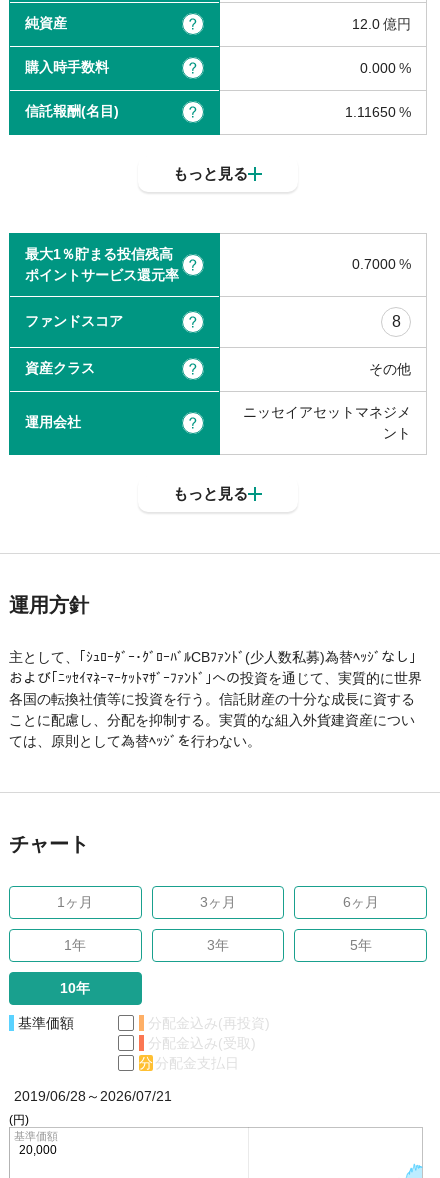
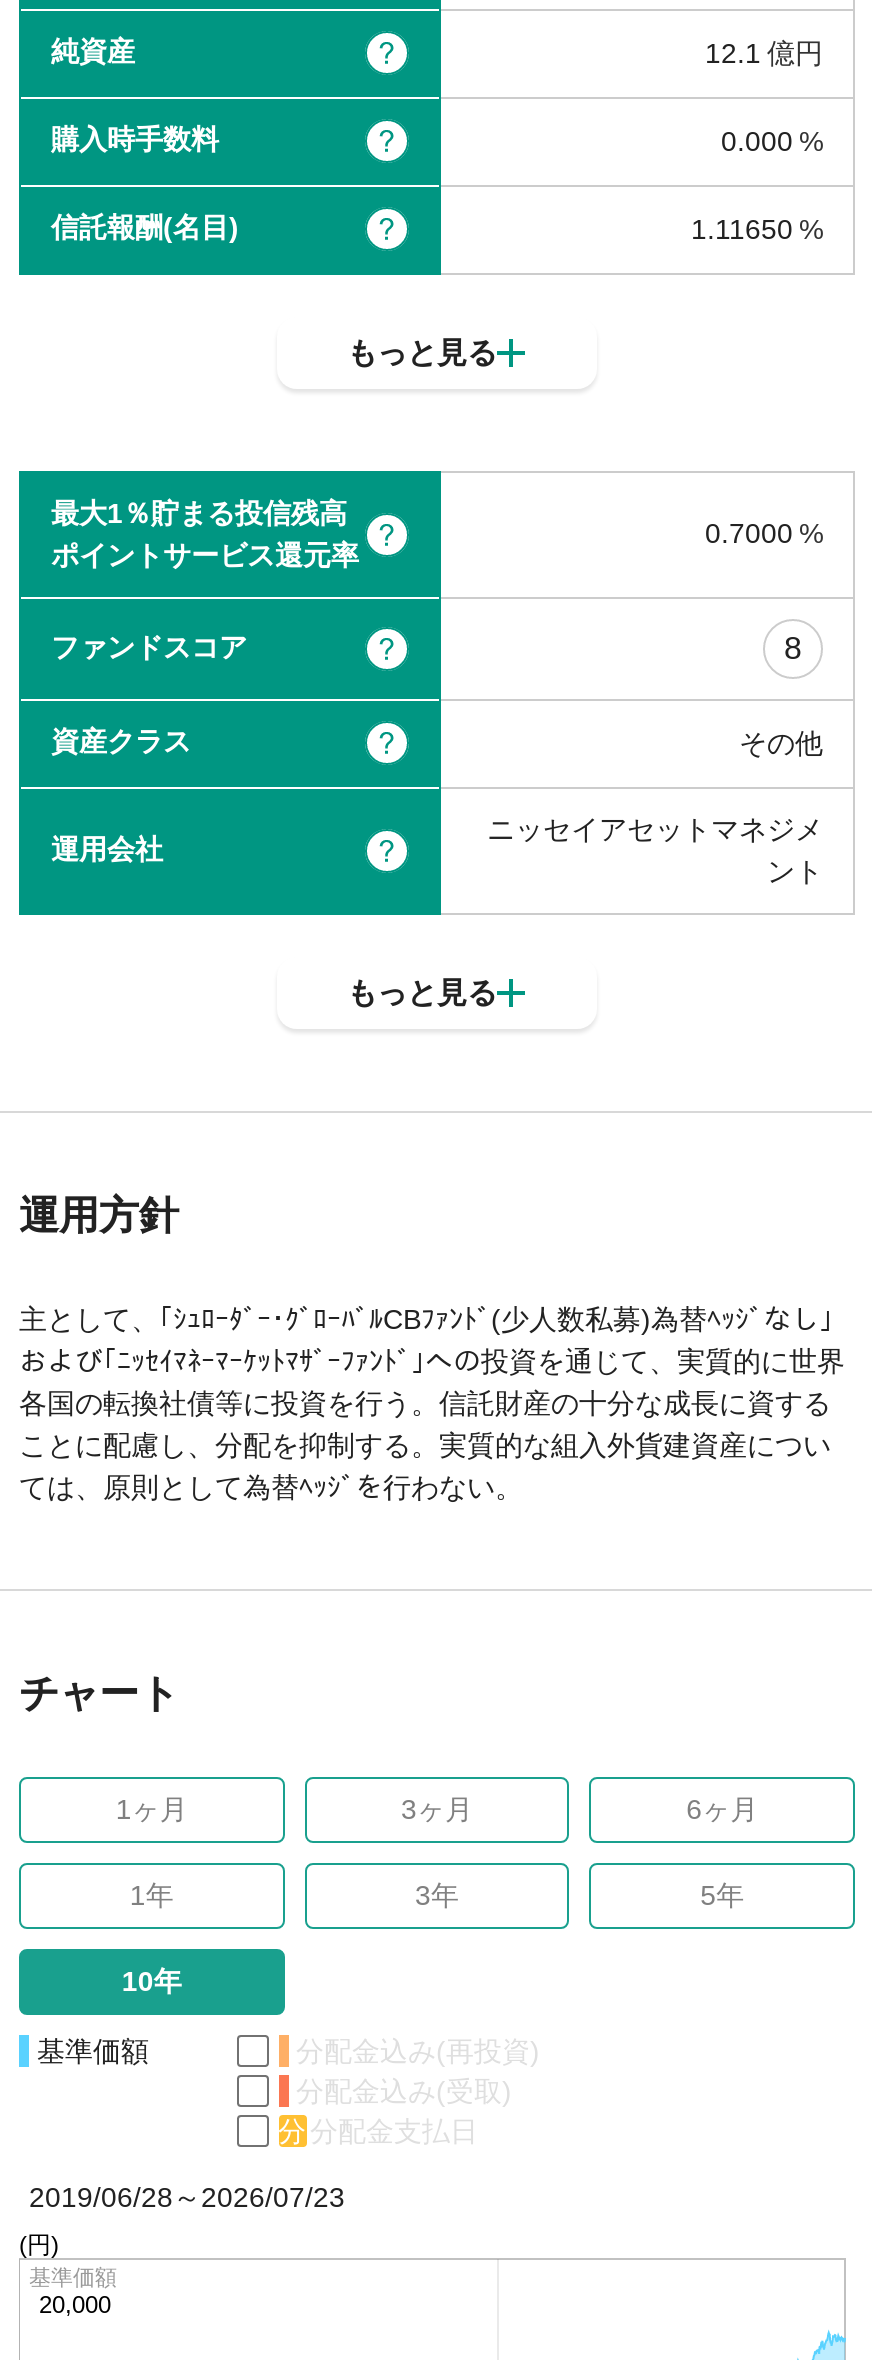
[352,16,380,32] 12.0 -> [705,37,761,69] 12.1
[14,1088,172,1104] 2019/06/28～2026/07/21 -> [29,2181,345,2213] 2019/06/28～2026/07/23

